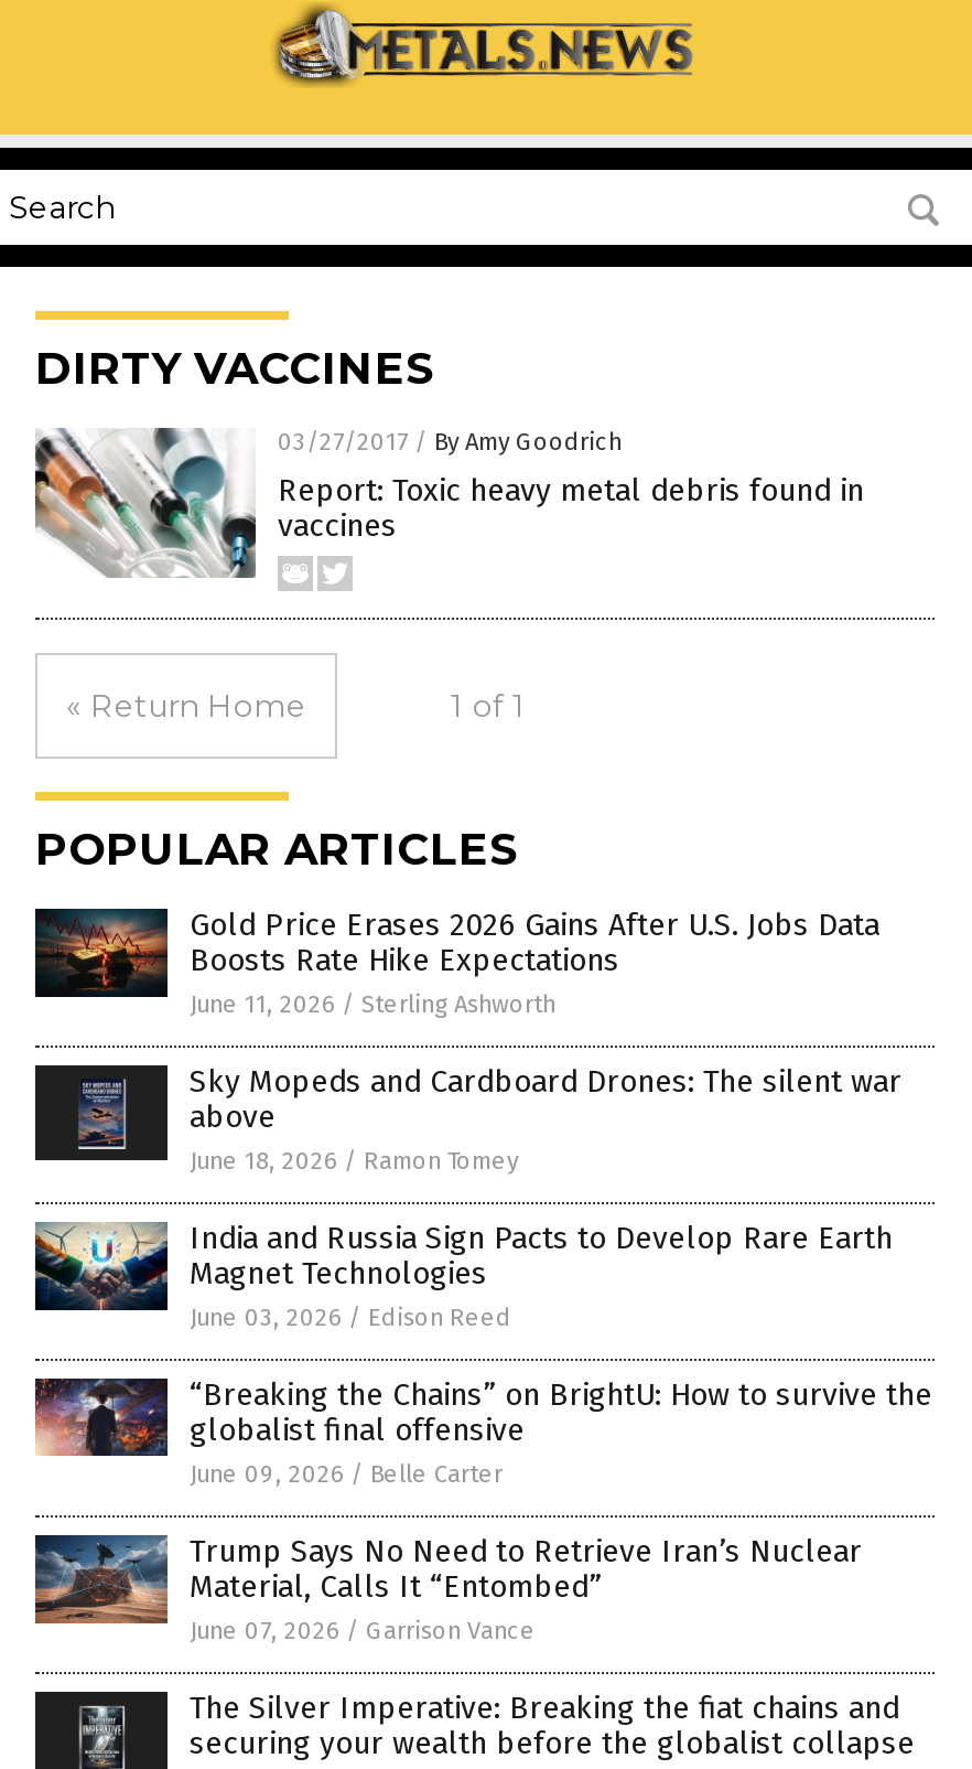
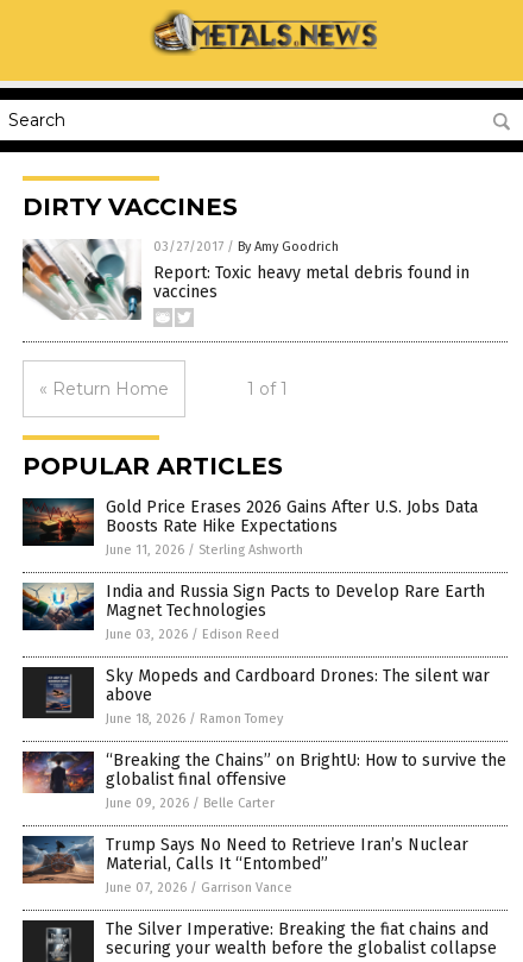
moved [33,1063,901,1176] -> [21,666,490,727]: [image] | Sky Mopeds and Cardboard Drones: The silent war | above | June 18, 2026 / Ramon Tomey
moved [31,1209,893,1332] -> [20,576,485,642]: [image] | India and Russia Sign Pacts to Develop Rare Earth | Magnet Technologies | June 03, 2026 / Edison Reed

